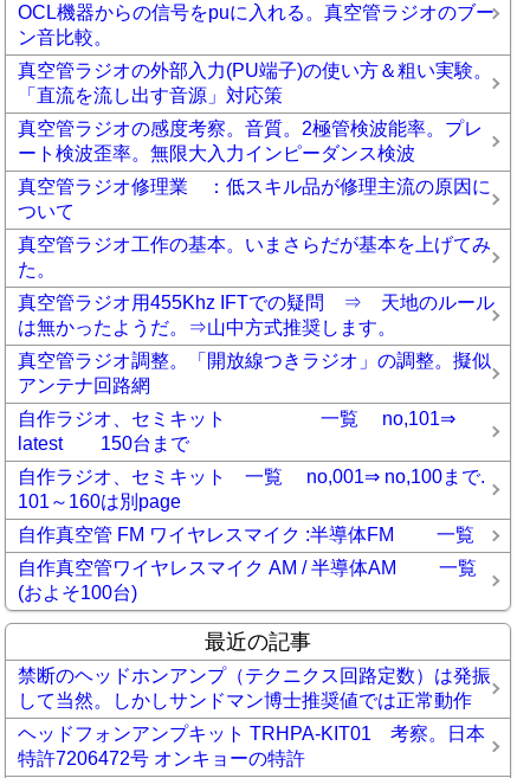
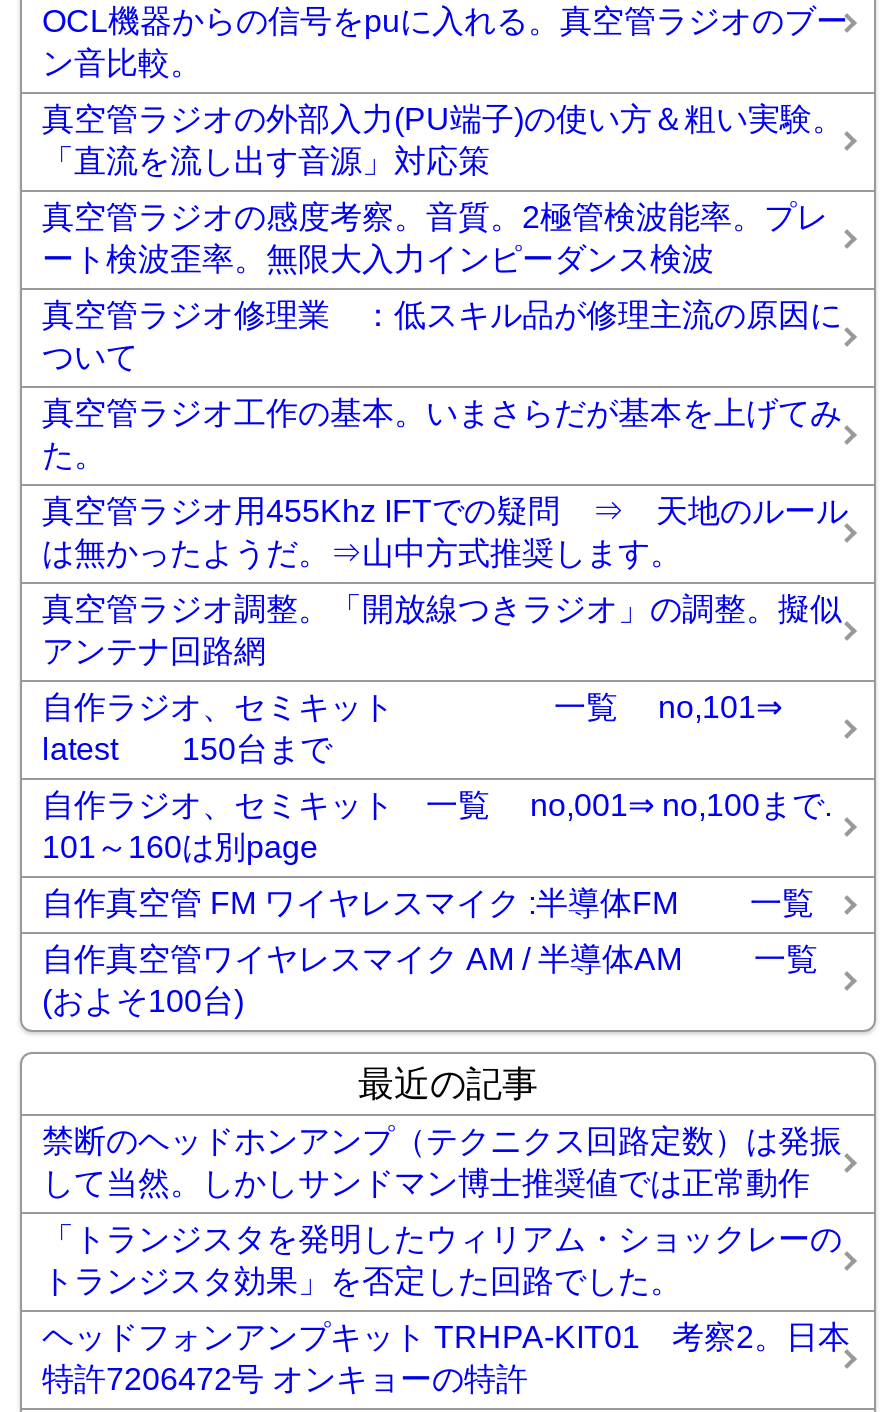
[18,724,485,744] ヘッドフォンアンプキット TRHPA-KIT01 考察。日本 -> [42,1223,850,1355] 「トランジスタを発明したウィリアム・ショックレーの | トランジスタ効果」を否定した回路でした。 | ヘッドフォンアンプキット TRHPA-KIT01 考察2。日本

